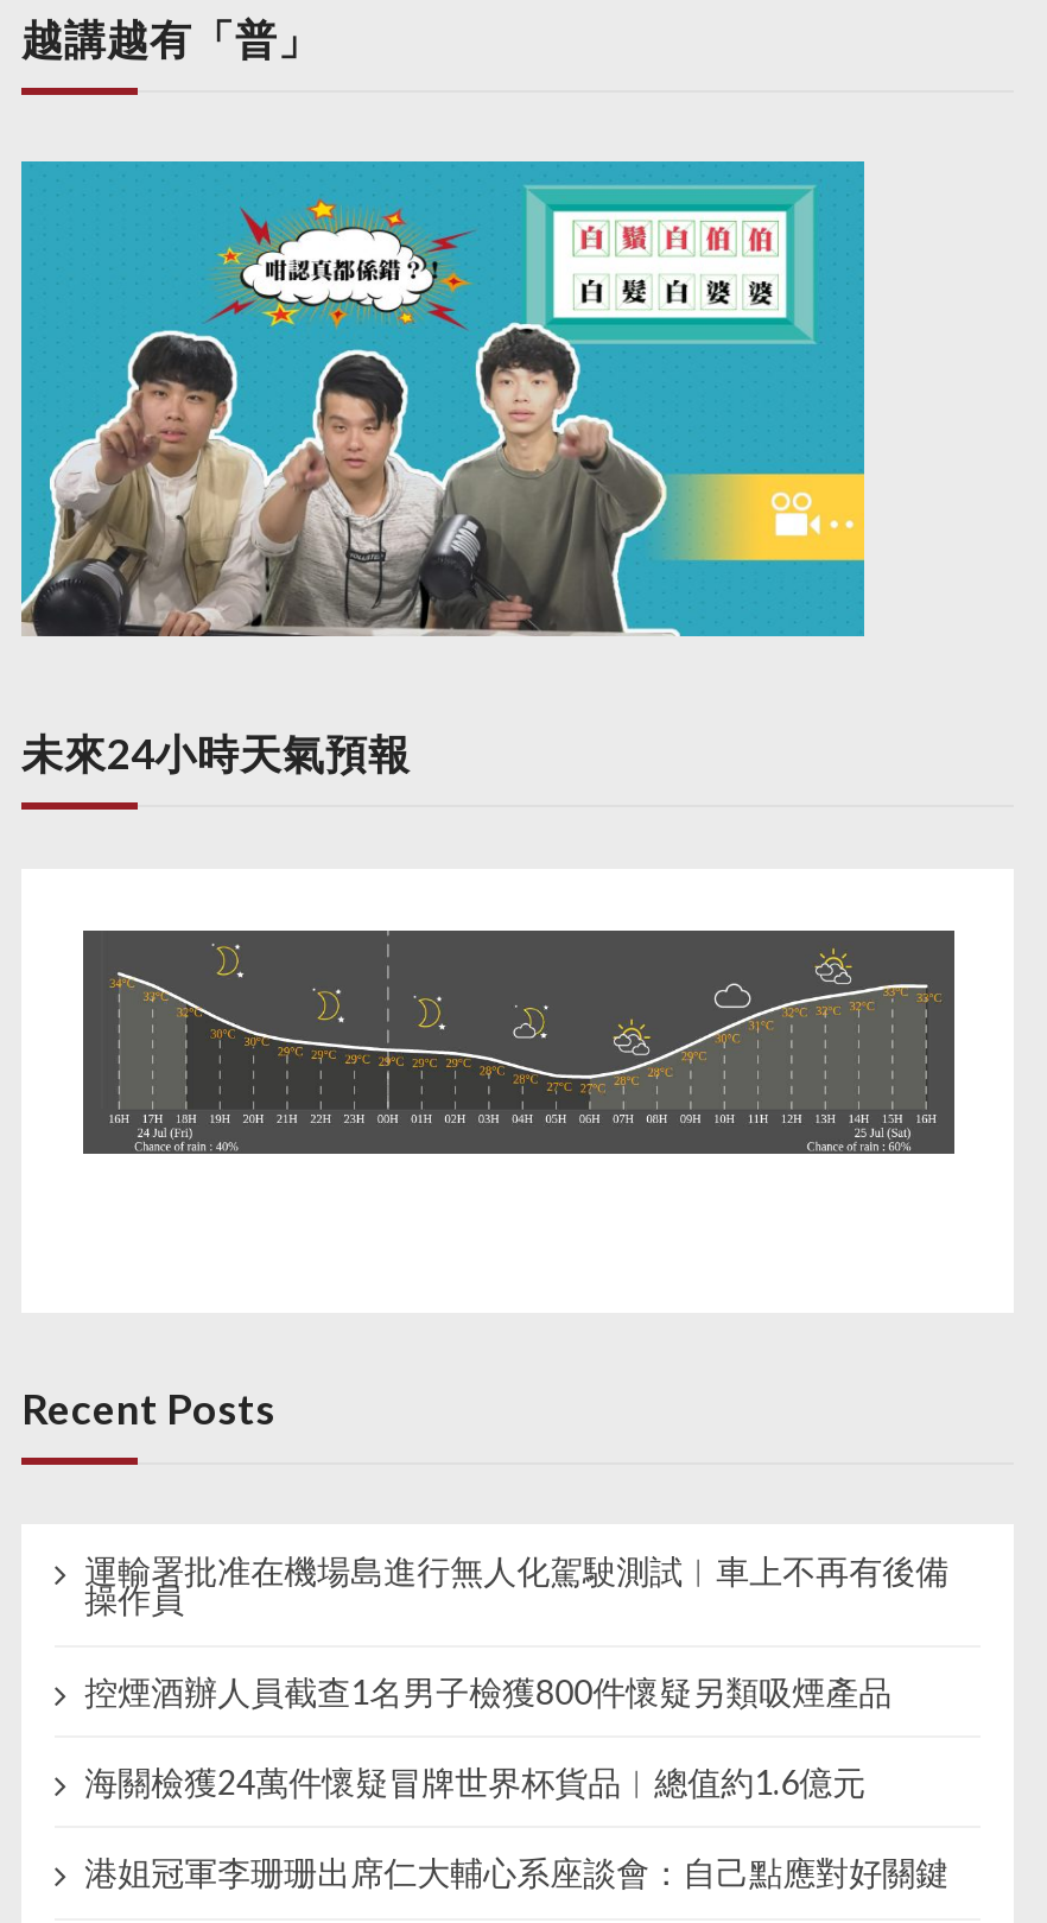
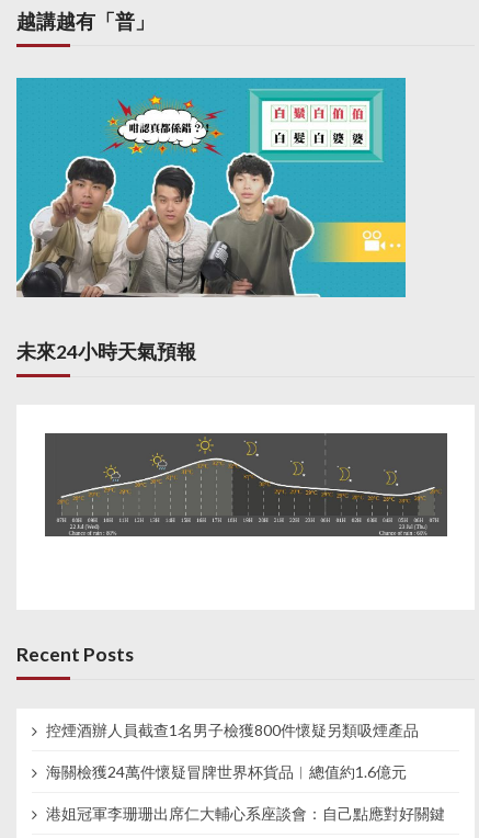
[112,945,938,1109] [image] -> [58,438,438,529] [image]
[85,1551,949,1620] 運輸署批准在機場島進行無人化駕駛測試︱車上不再有後備 | 操作員 -> none

